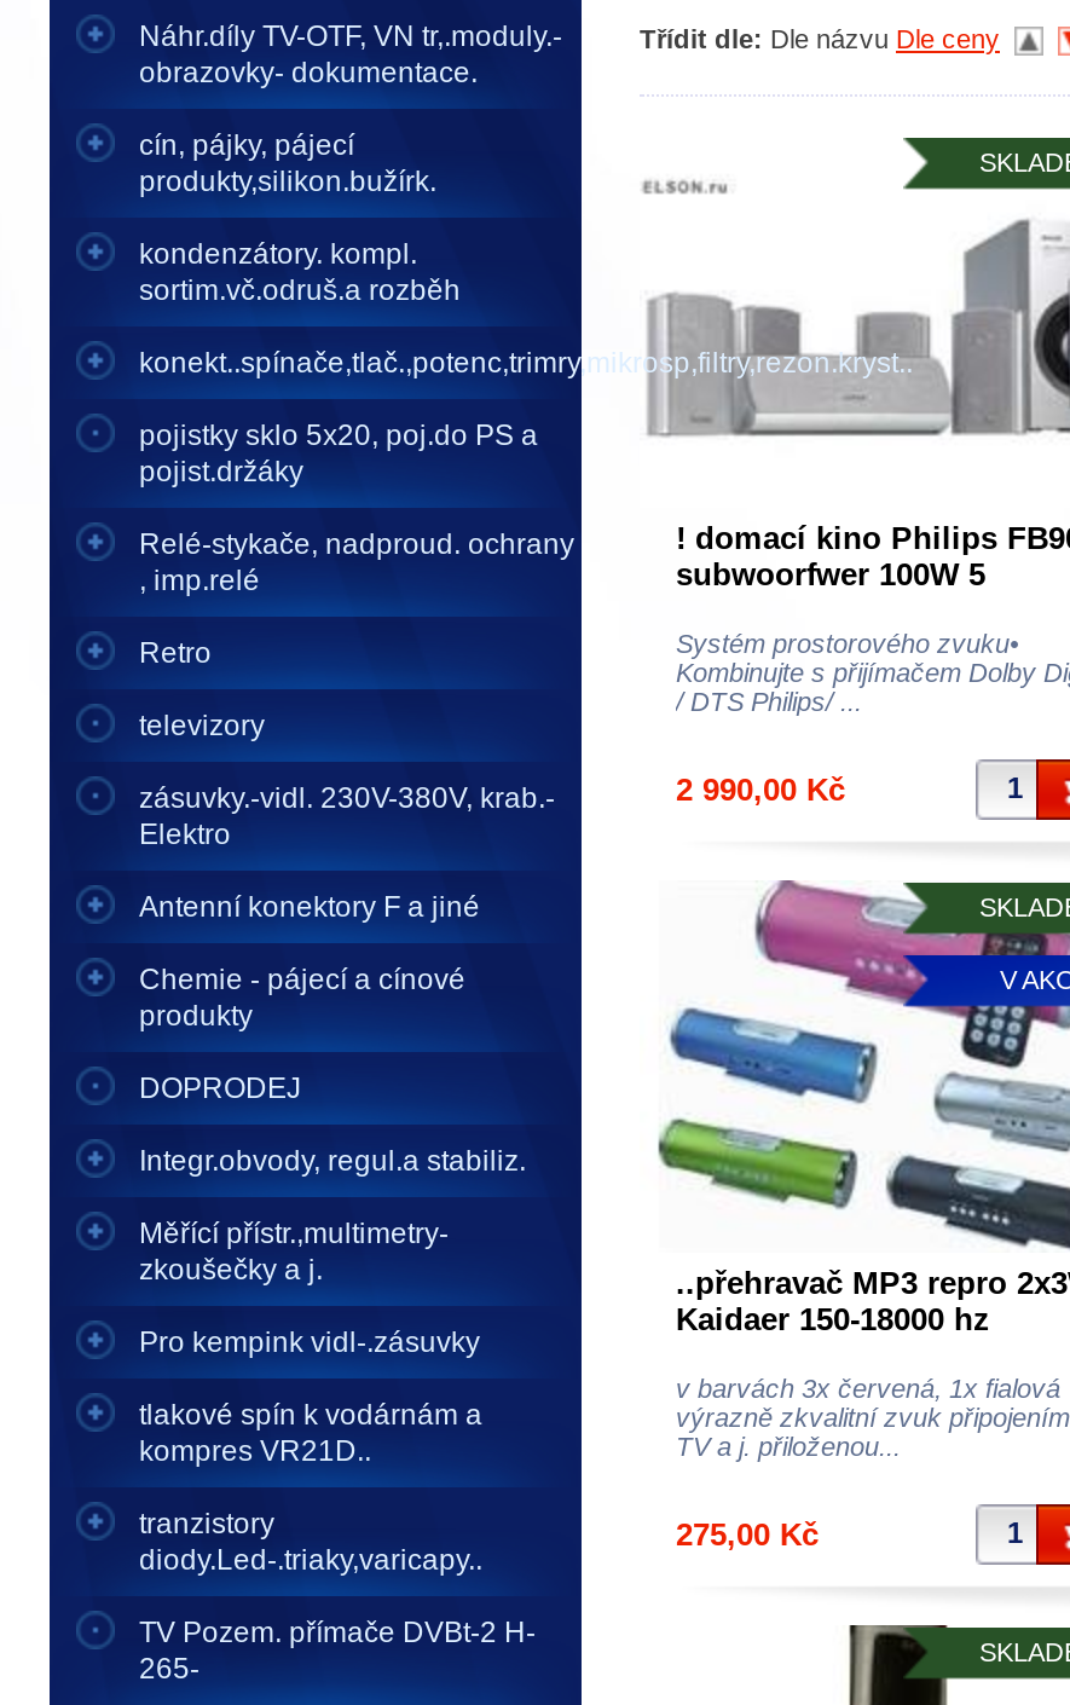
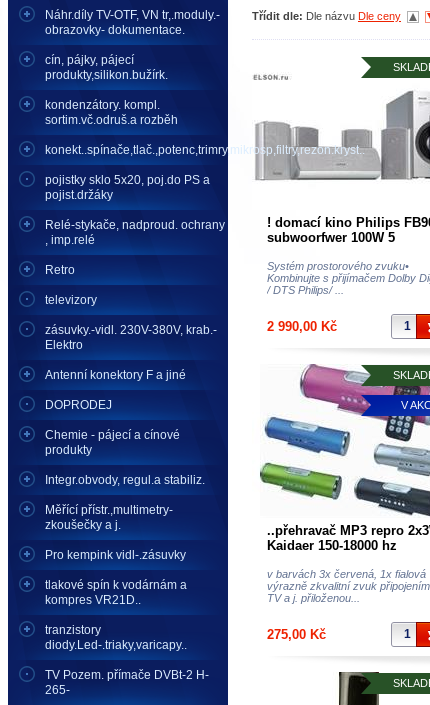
moved [139,963,465,1033] -> [45,428,180,457]: Chemie - pájecí a cínové | produkty
moved [139,1071,301,1105] -> [45,398,112,412]: DOPRODEJ

